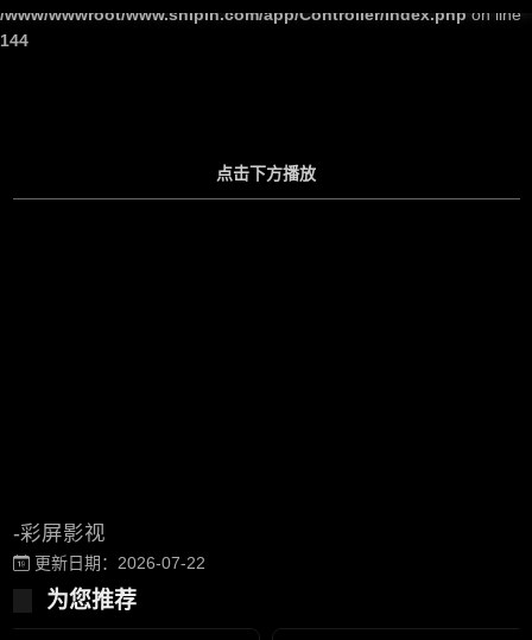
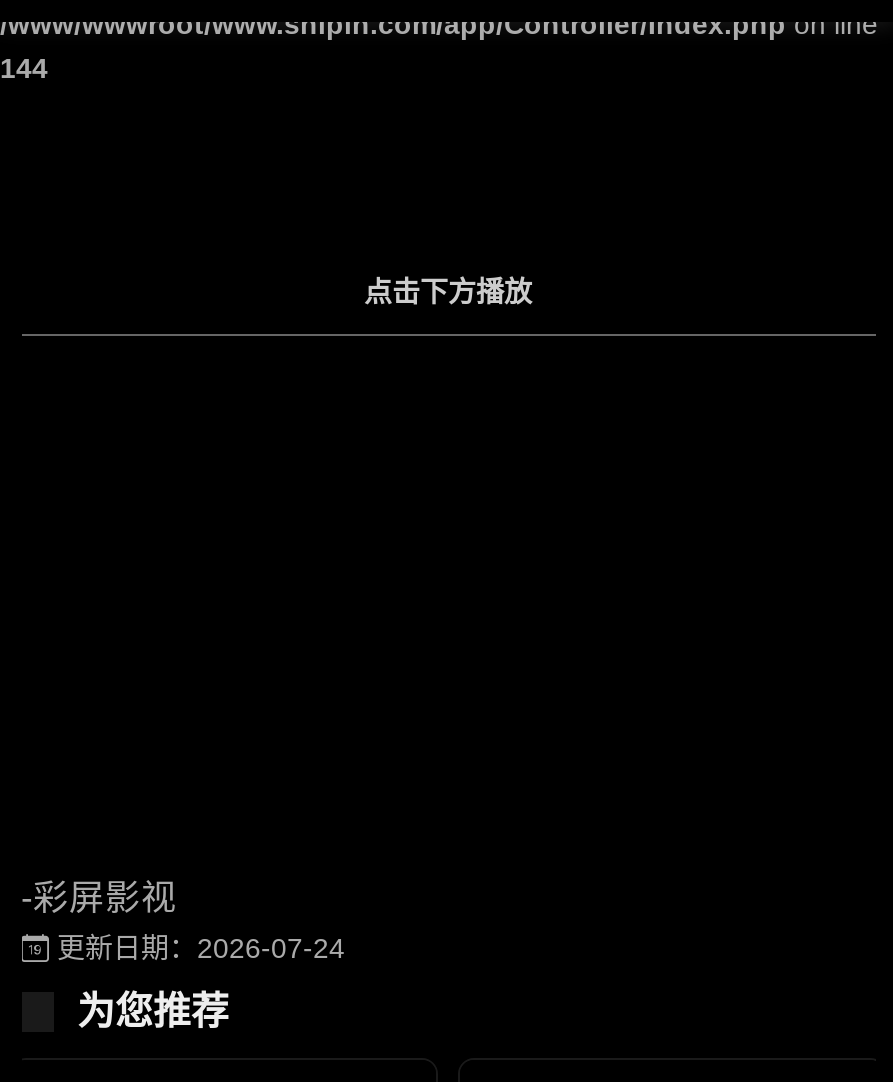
[29,553,205,572] 更新日期：2026-07-22 -> [49,932,345,964] 更新日期：2026-07-24

